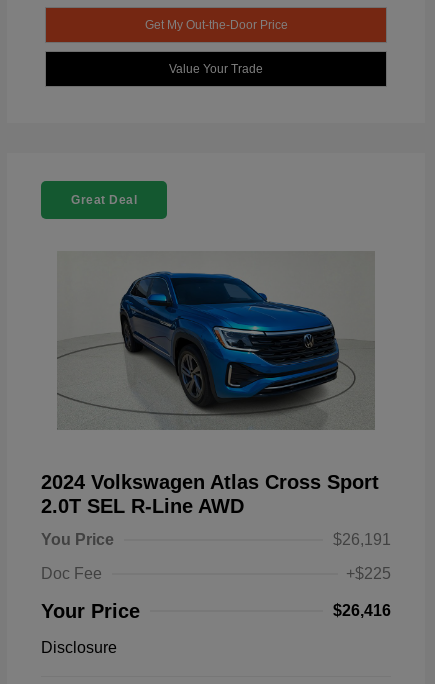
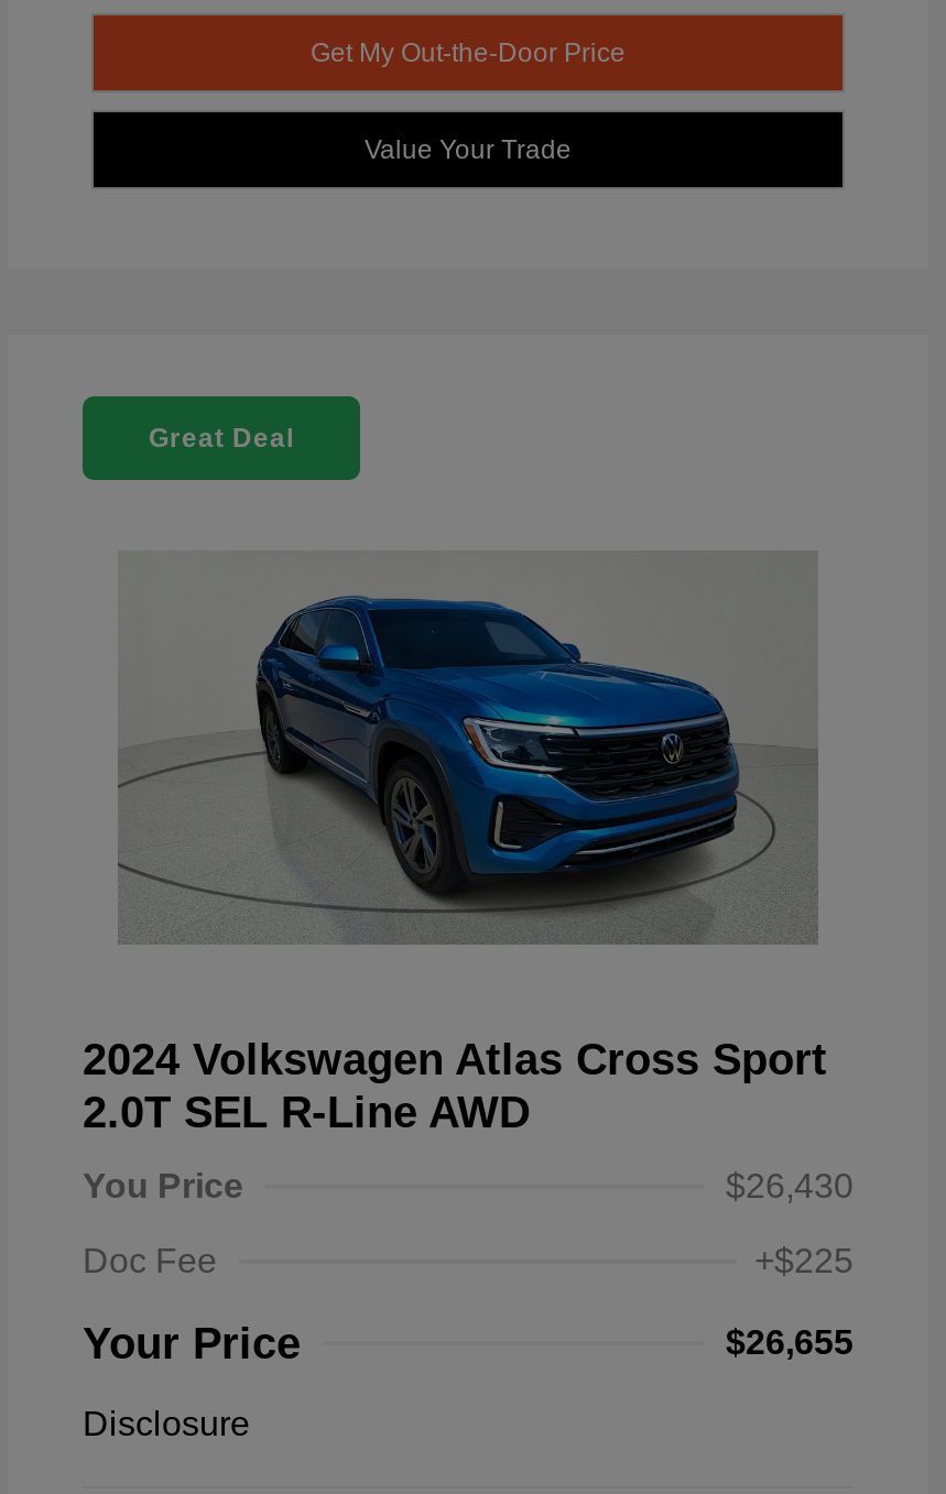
[333,531,391,548] $26,191 -> [726,1167,853,1204] $26,430
[333,602,391,619] $26,416 -> [726,1323,853,1361] $26,655

